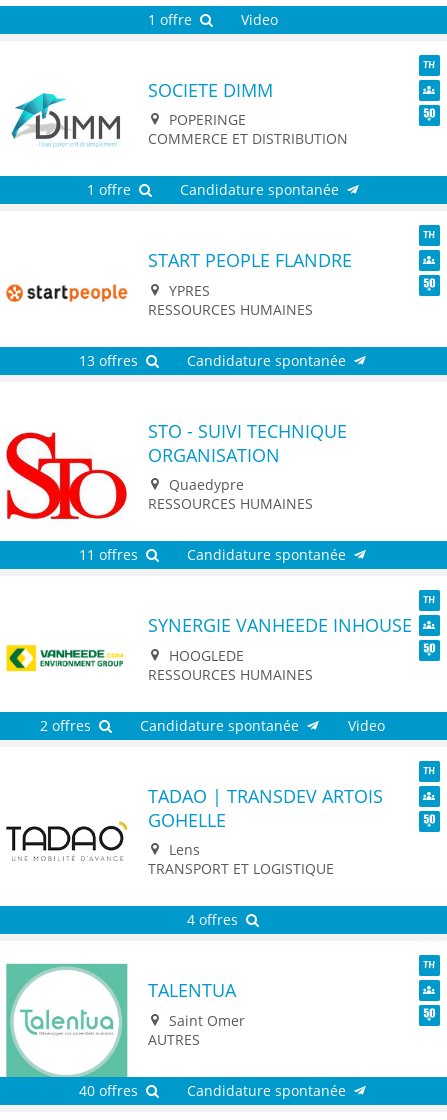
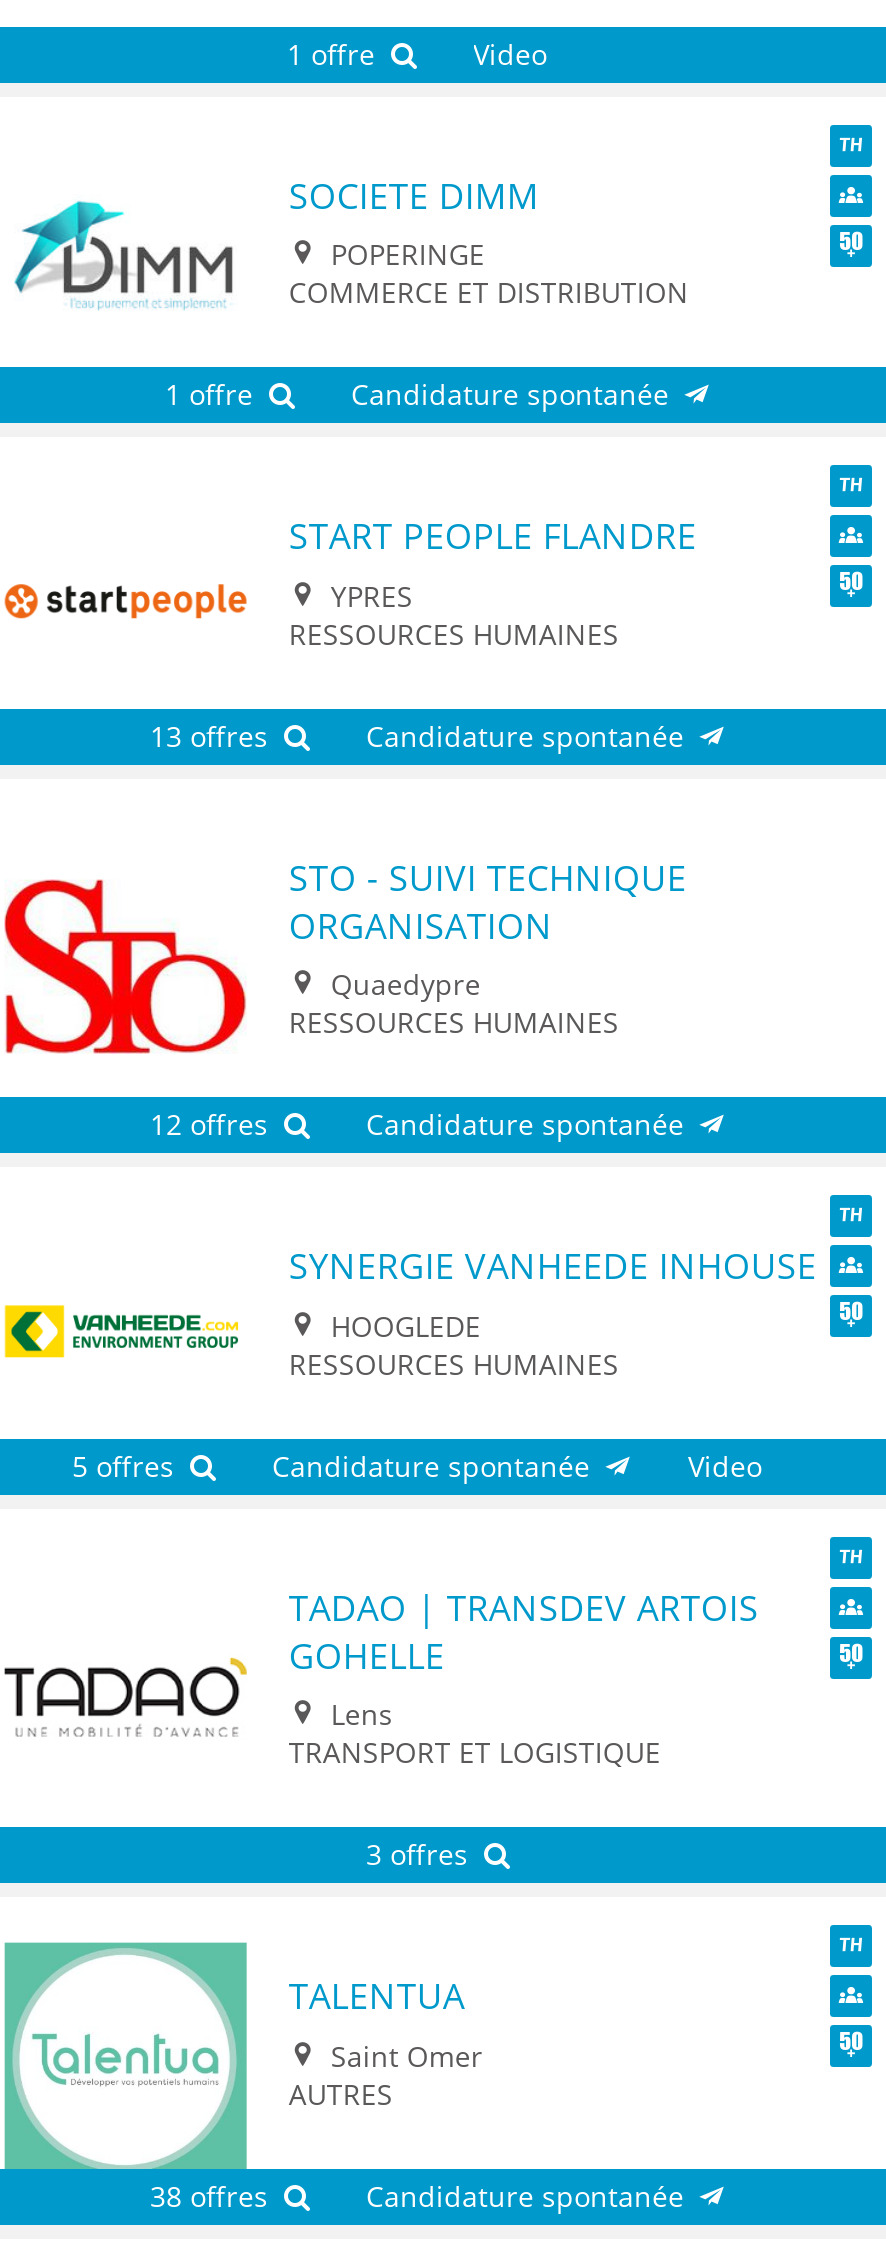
[79,545,138,564] 11 offres -> [150,1106,268,1144] 12 offres
[40,716,91,735] 2 offres -> [72,1447,174,1485] 5 offres
[187,910,238,929] 4 offres -> [366,1836,468,1874] 3 offres
[79,1081,138,1100] 40 offres -> [150,2177,268,2215] 38 offres

